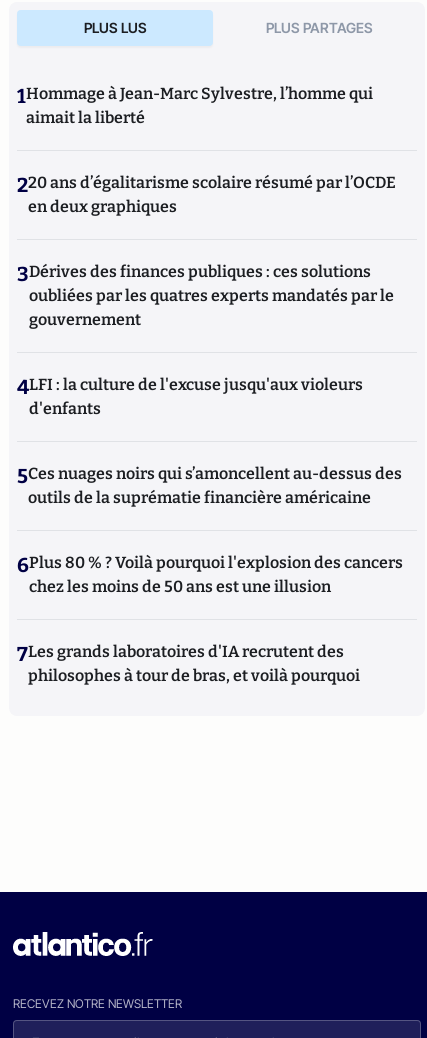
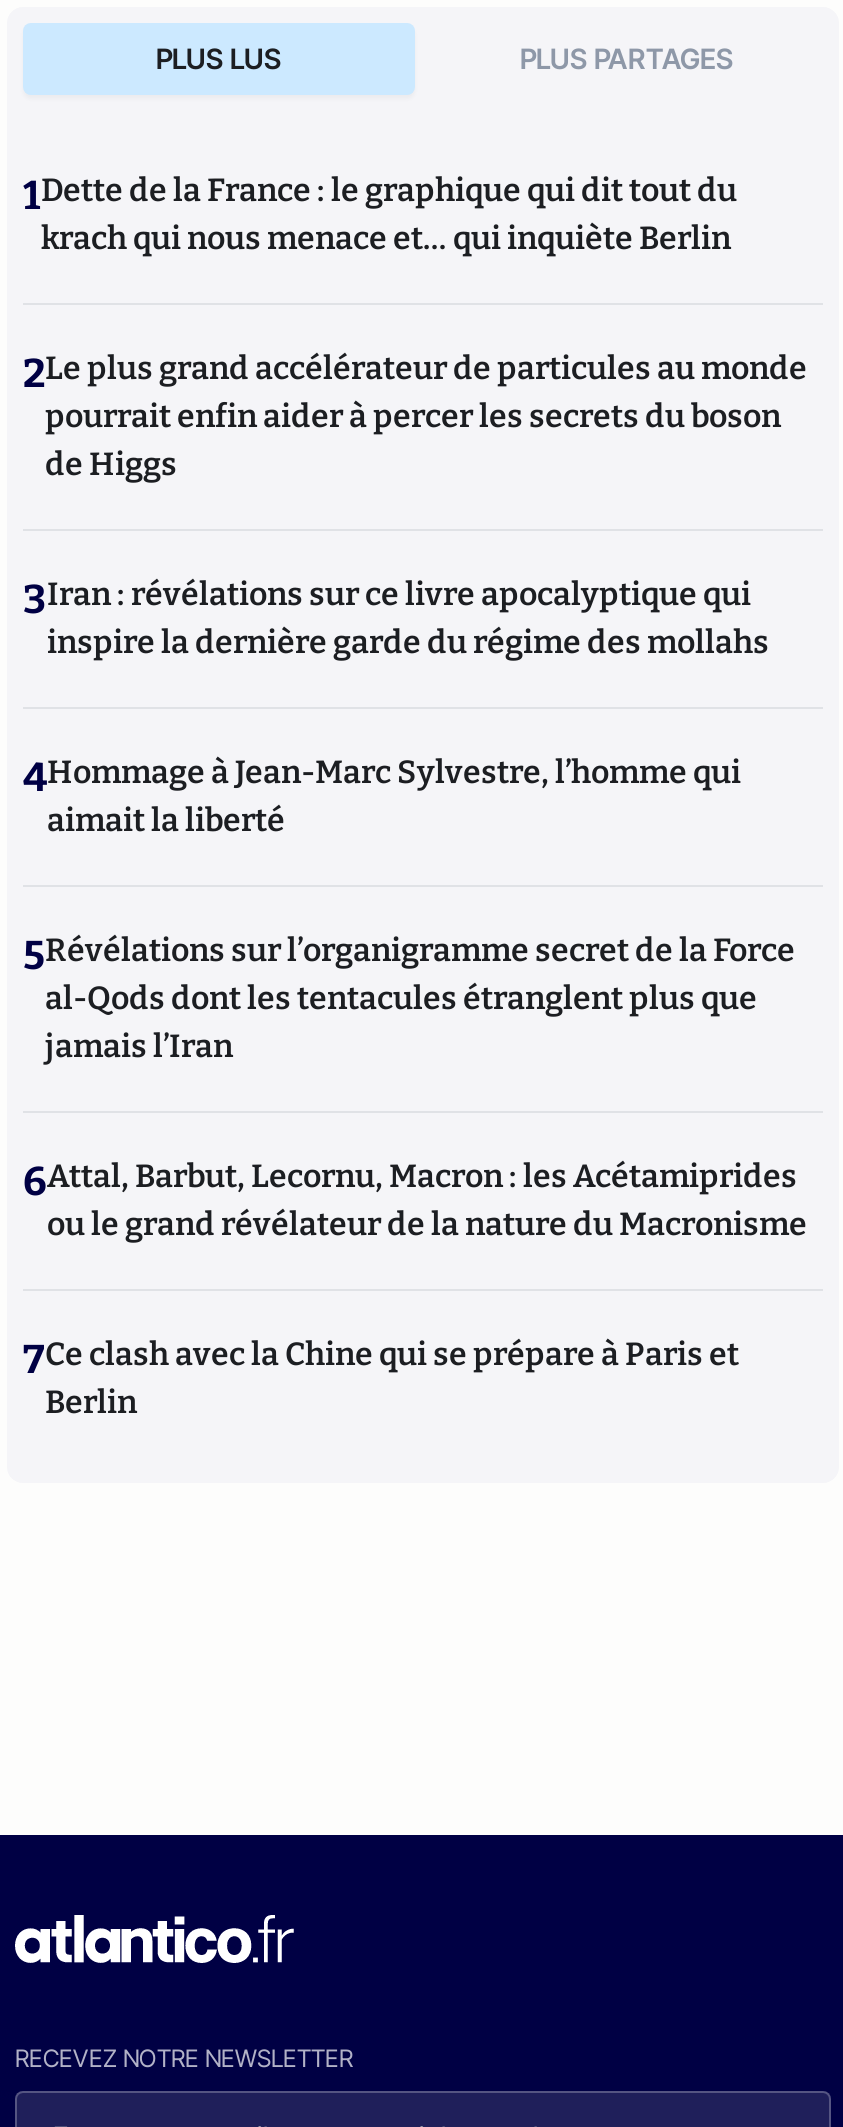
[17,84,373,108] 1Hommage à Jean-Marc Sylvestre, l’homme qui -> [23,171,807,801] 1Dette de la France : le graphique qui dit tout du | krach qui nous menace et… qui inquiète Berlin | 2Le plus grand accélérateur de particules au monde | pourrait enfin aider à percer les secrets du boson | de Higgs | 3Iran : révélations sur ce livre apocalyptique qui | inspire la dernière garde du régime des mollahs | 4Hommage à Jean-Marc Sylvestre, l’homme qui
moved [26,108,145,127] -> [47,801,285,839]: aimait la liberté
[17,173,403,685] 220 ans d’égalitarisme scolaire résumé par l’OCDE | en deux graphiques | 3Dérives des finances publiques : ces solutions | oubliées par les quatres experts mandatés par le | gouvernement | 4LFI : la culture de l'excuse jusqu'aux violeurs | d'enfants | 5Ces nuages noirs qui s’amoncellent au-dessus des | outils de la suprématie financière américaine | 6Plus 80 % ? Voilà pourquoi l'explosion des cancers | chez les moins de 50 ans est une illusion | 7Les grands laboratoires d'IA recrutent des | philosophes à tour de bras, et voilà pourquoi -> [23,931,807,1421] 5Révélations sur l’organigramme secret de la Force | al-Qods dont les tentacules étranglent plus que | jamais l’Iran | 6Attal, Barbut, Lecornu, Macron : les Acétamiprides | ou le grand révélateur de la nature du Macronisme | 7Ce clash avec la Chine qui se prépare à Paris et | Berlin

